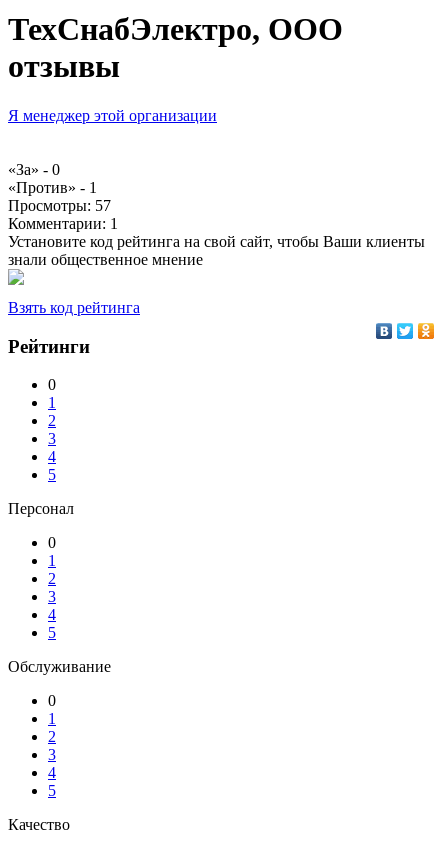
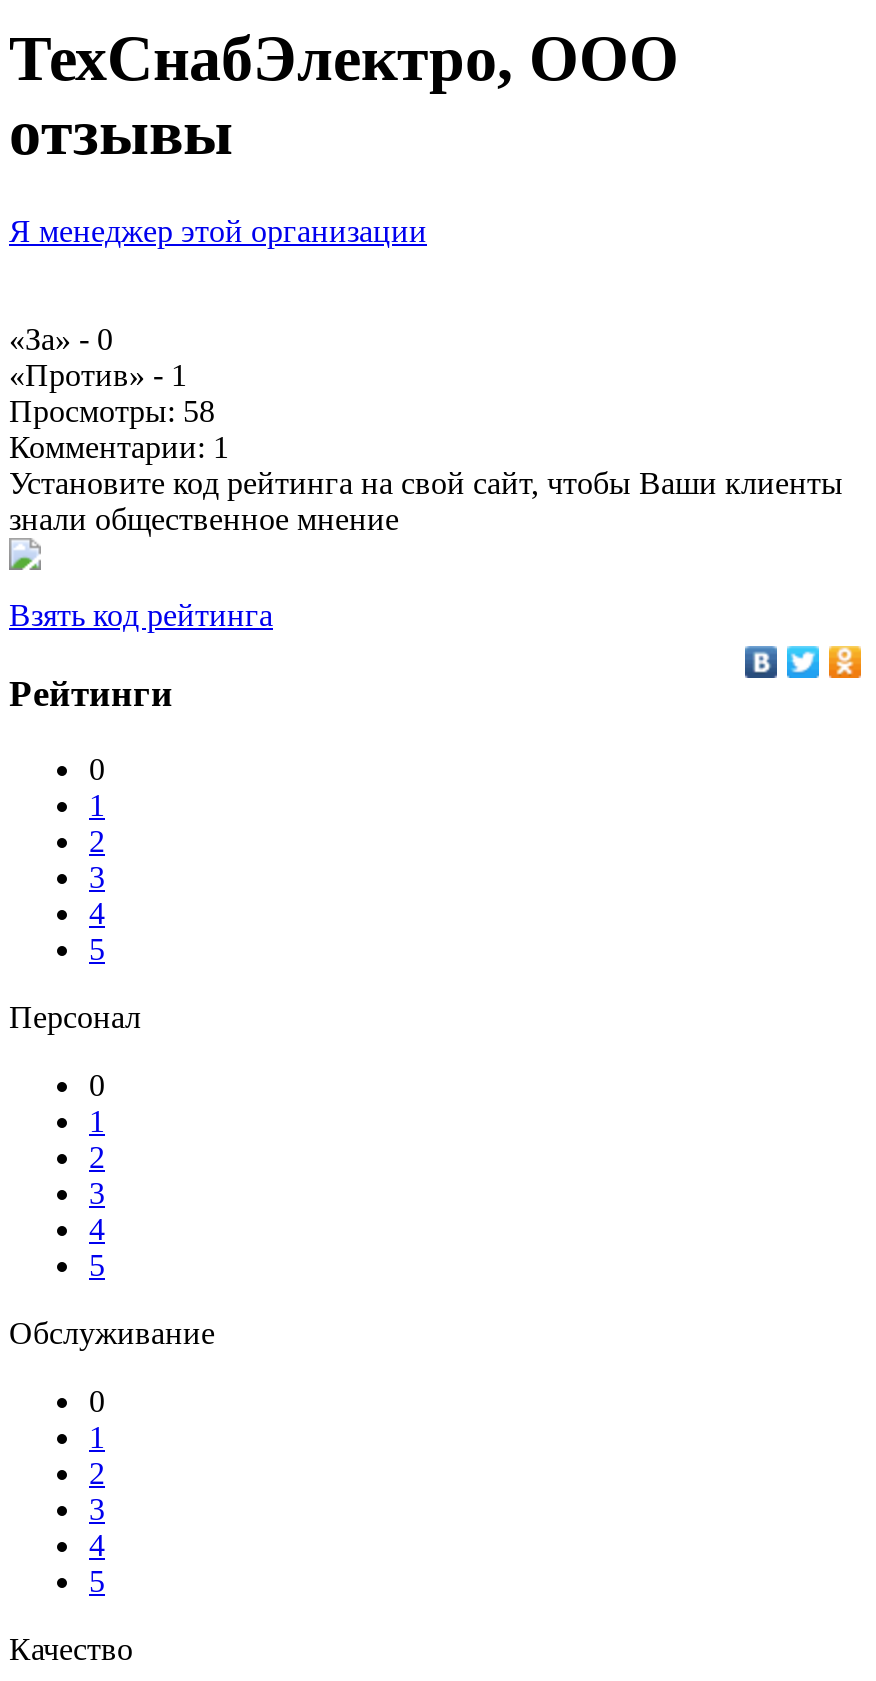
[8,197,111,214] Просмотры: 57 -> [9,394,215,428] Просмотры: 58

